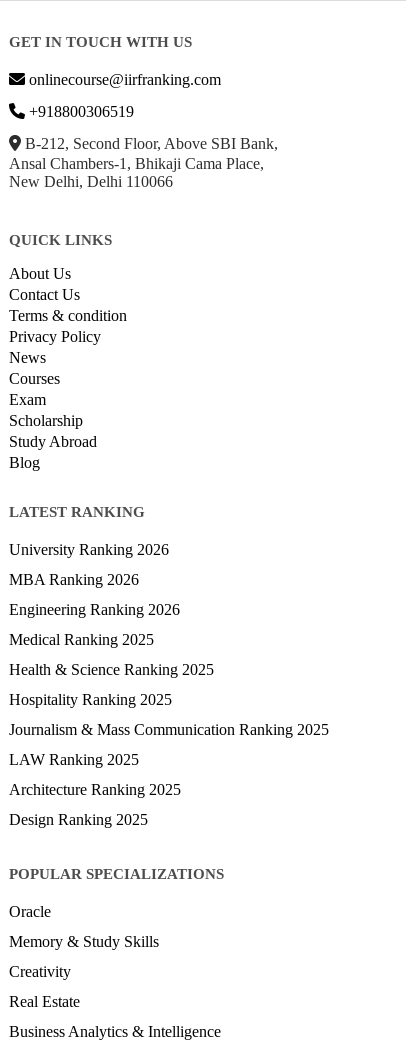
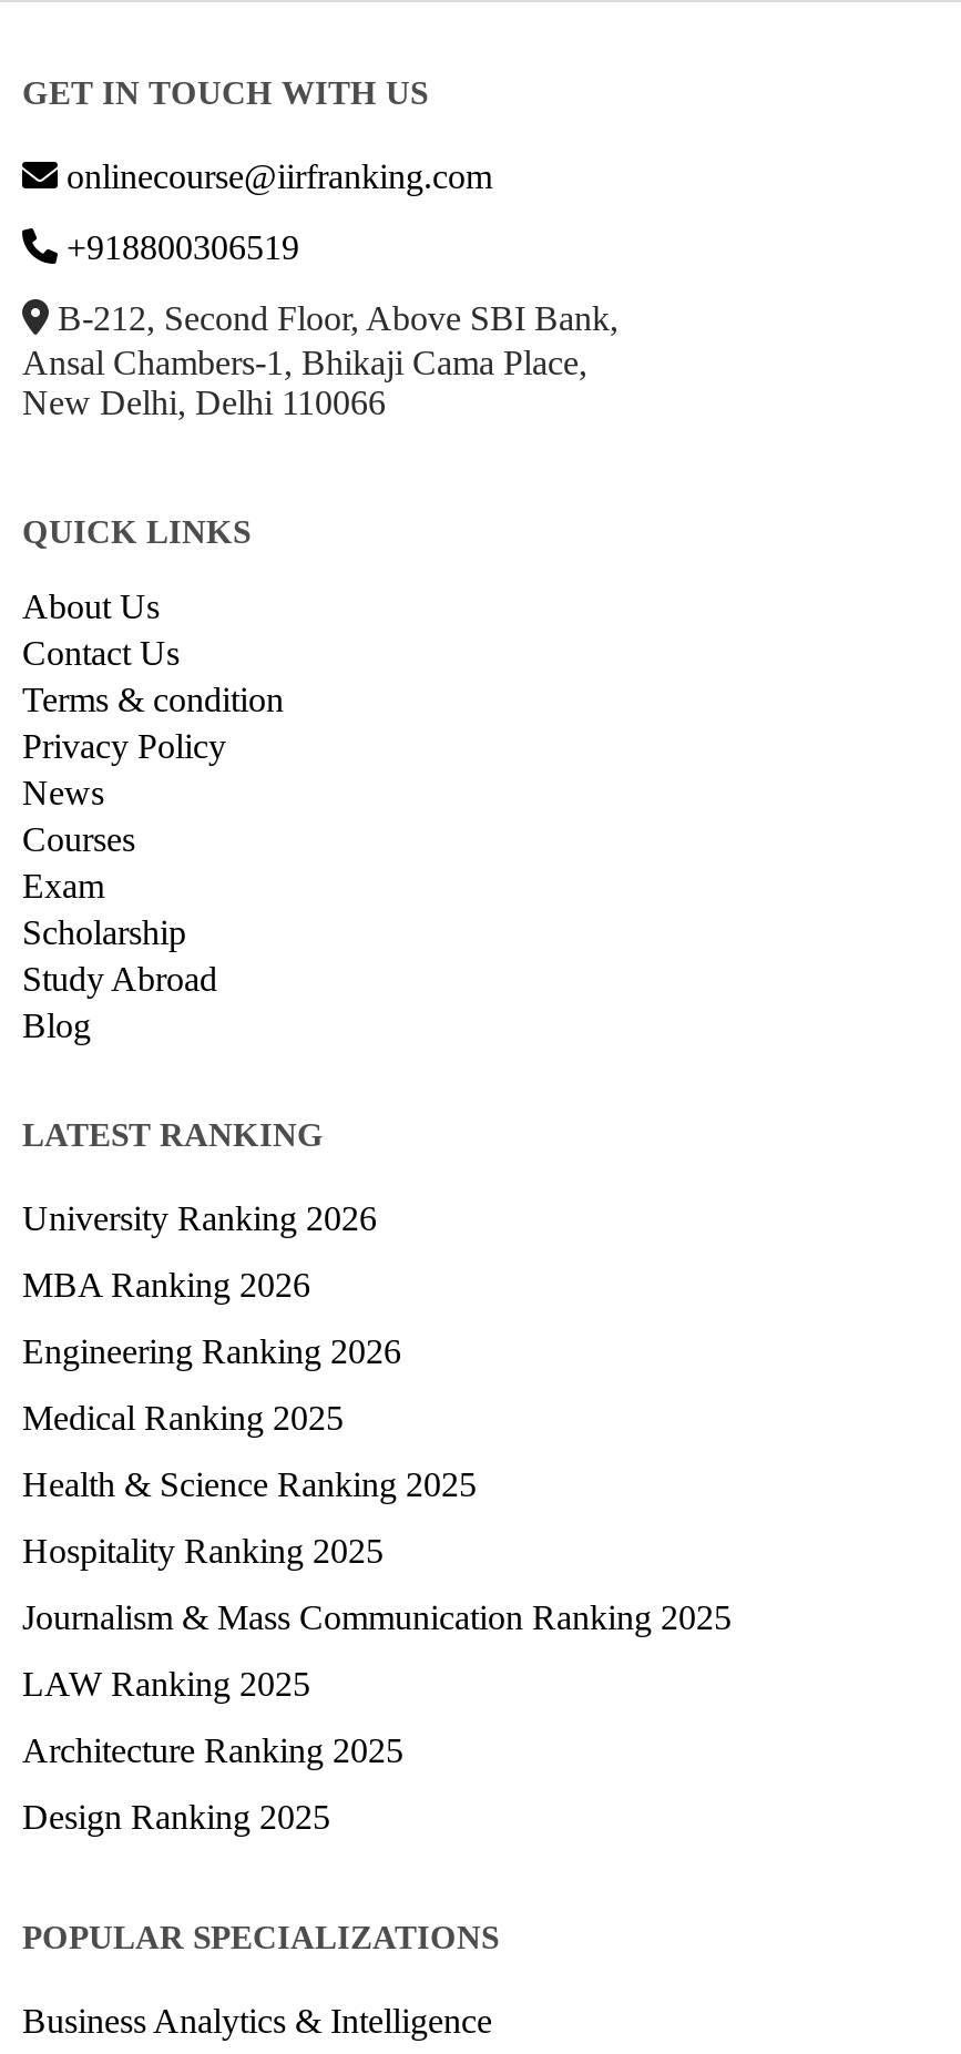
[9,903,159,1010] Oracle | Memory & Study Skills | Creativity | Real Estate -> none

